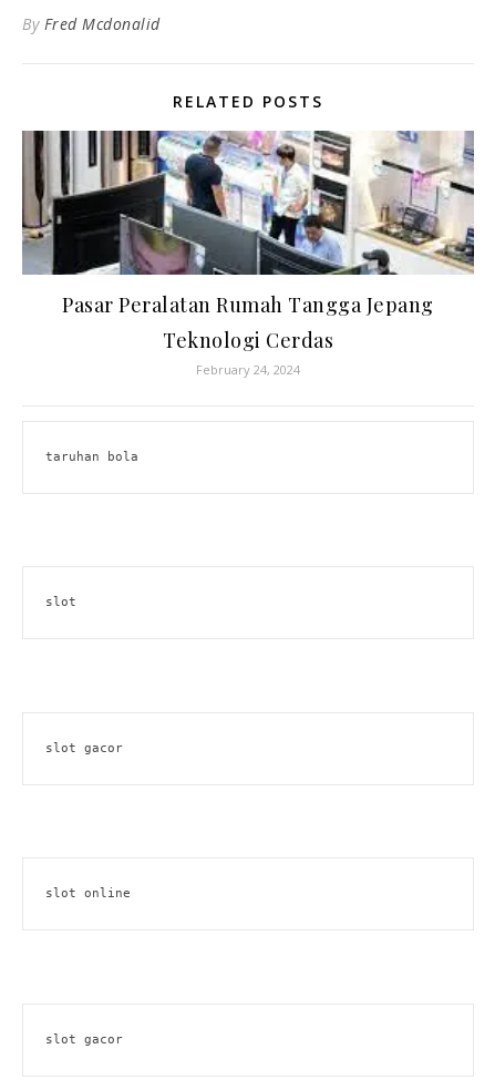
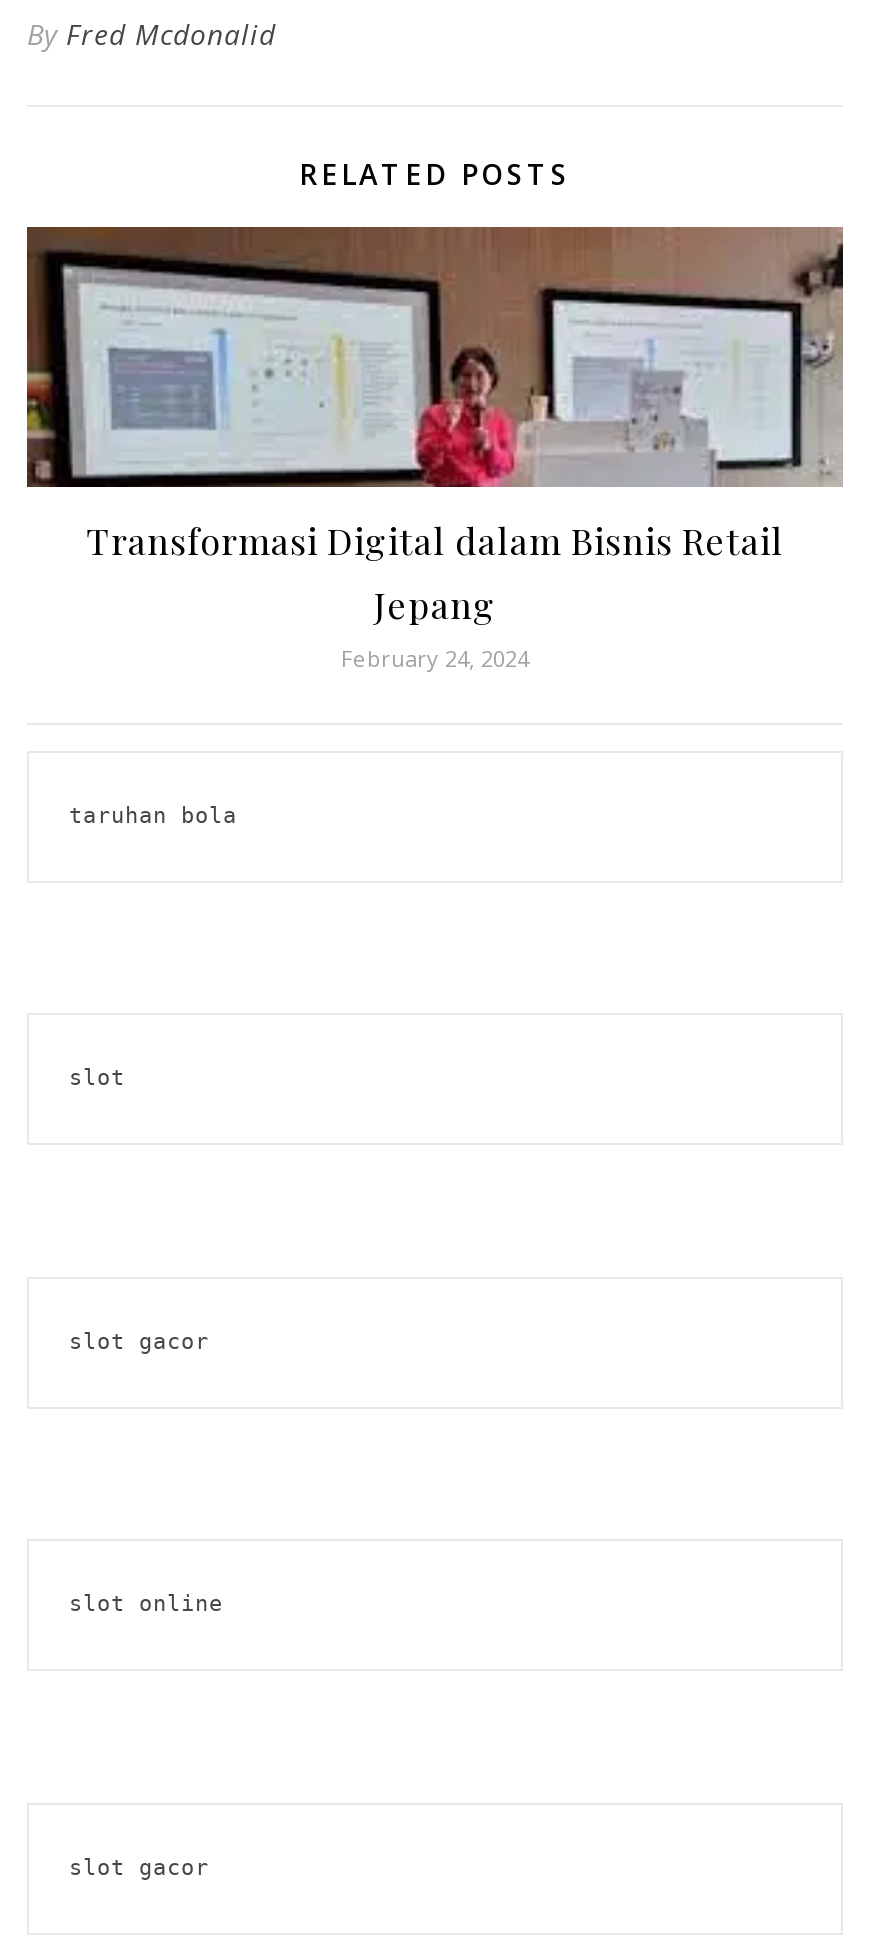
[22,130,475,353] [image] | Pasar Peralatan Rumah Tangga Jepang | Teknologi Cerdas -> [25,225,845,629] [image] | Transformasi Digital dalam Bisnis Retail | Jepang

